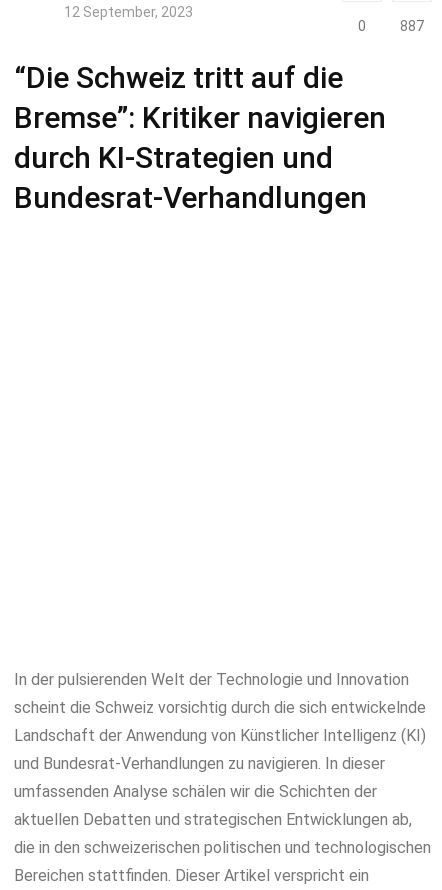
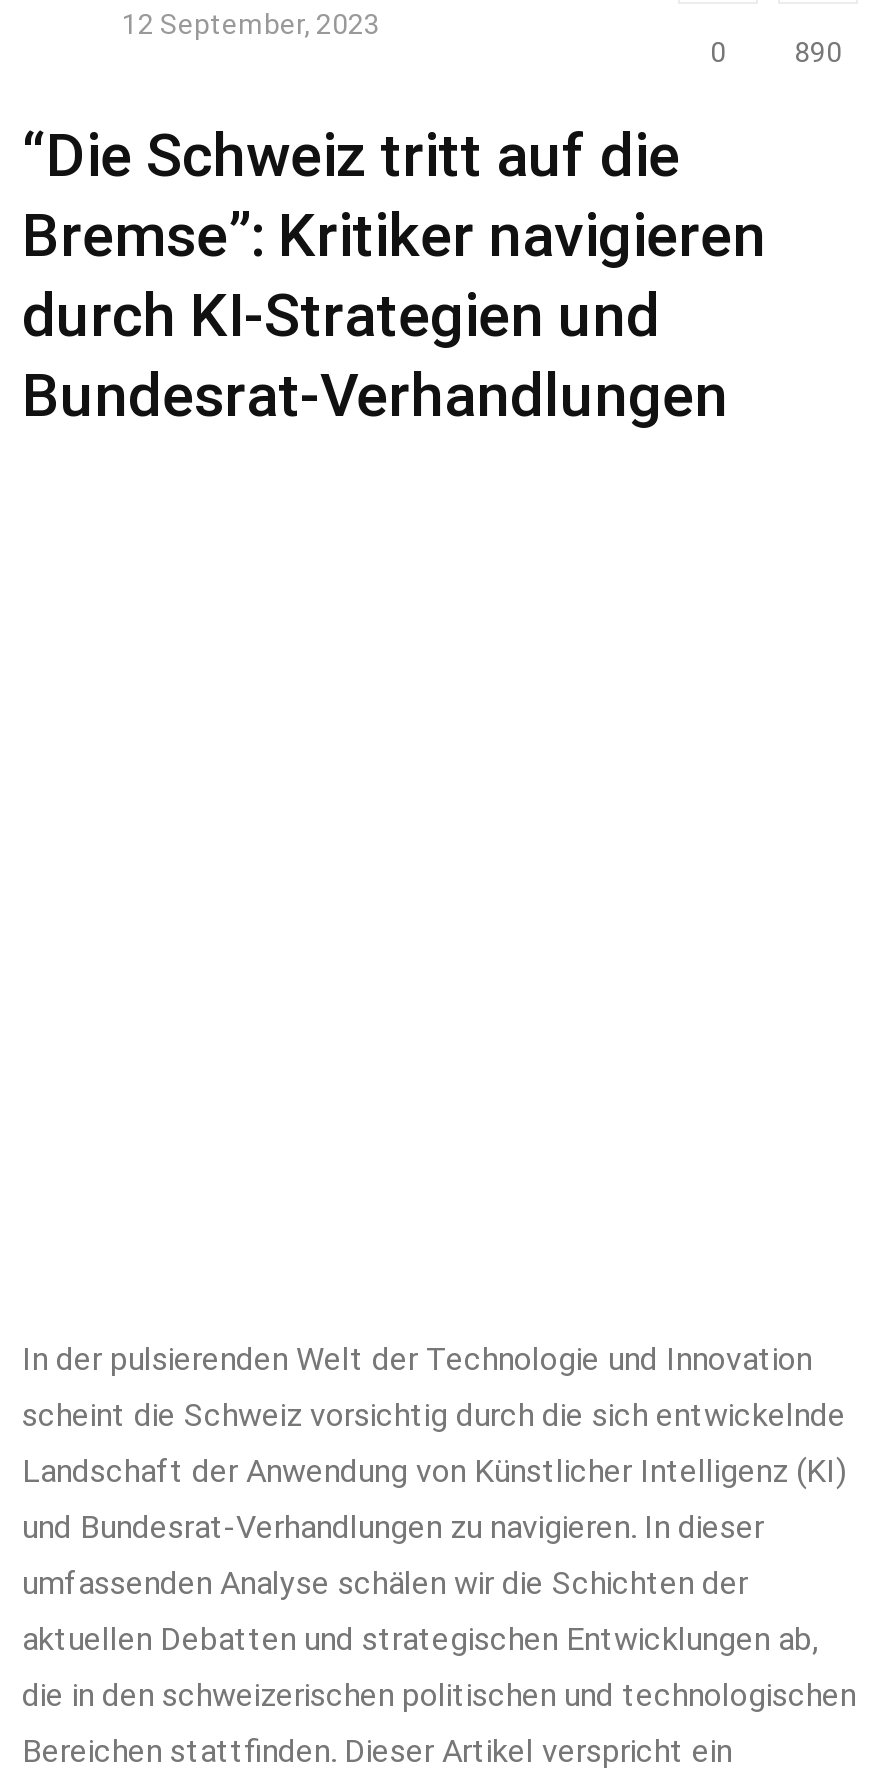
[400,18,424,34] 887 -> [794,36,842,68] 890

